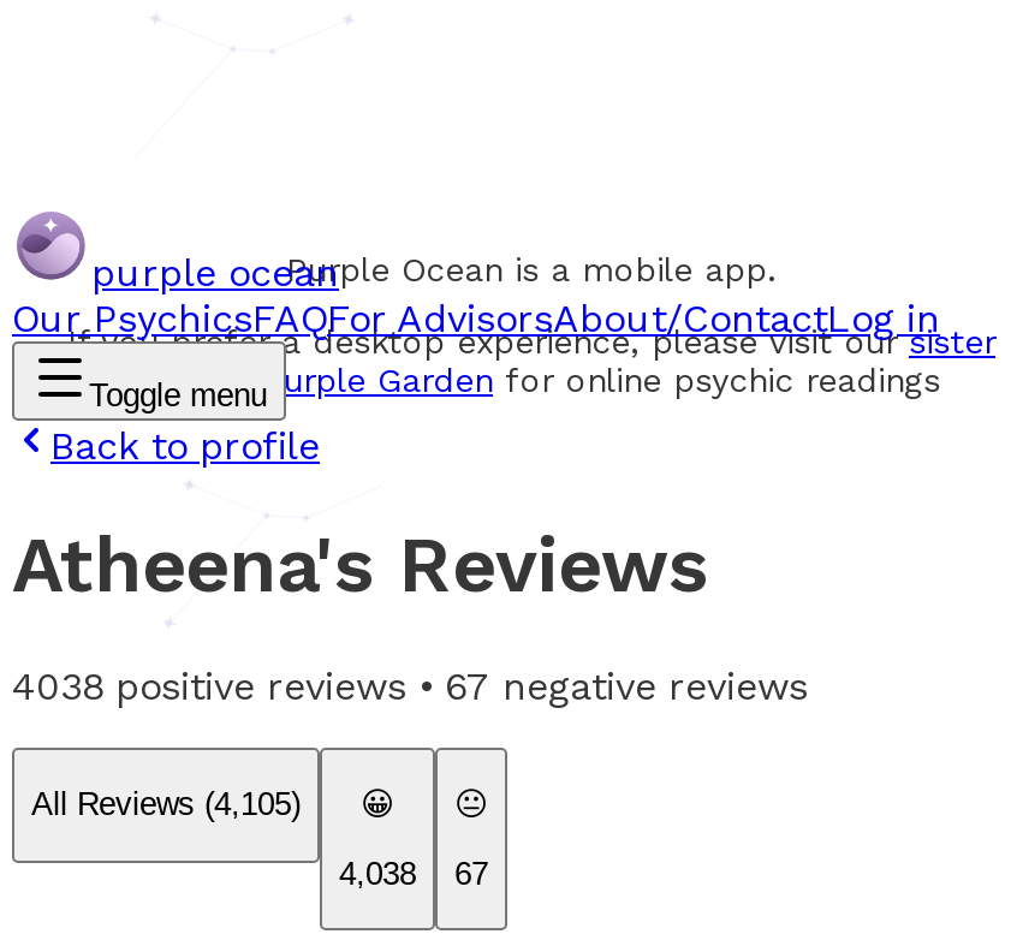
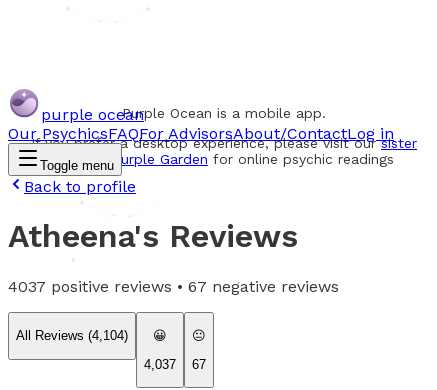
[12,663,808,709] 4038 positive reviews • 67 negative reviews -> [8,277,339,296] 4037 positive reviews • 67 negative reviews
[31,787,301,823] All Reviews (4,105) -> [16,328,128,343] All Reviews (4,104)
[339,855,488,891] 4,038 67 -> [144,356,206,371] 4,037 67

